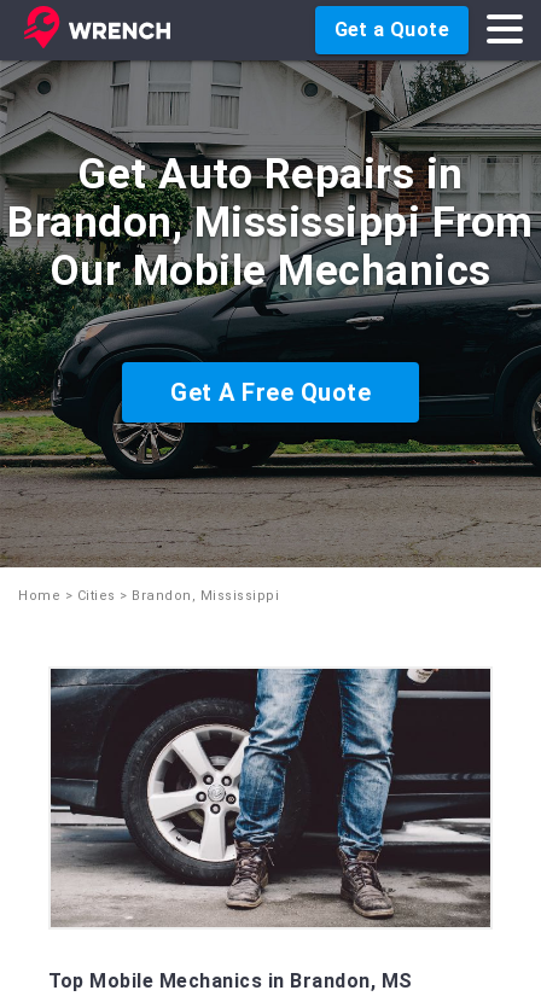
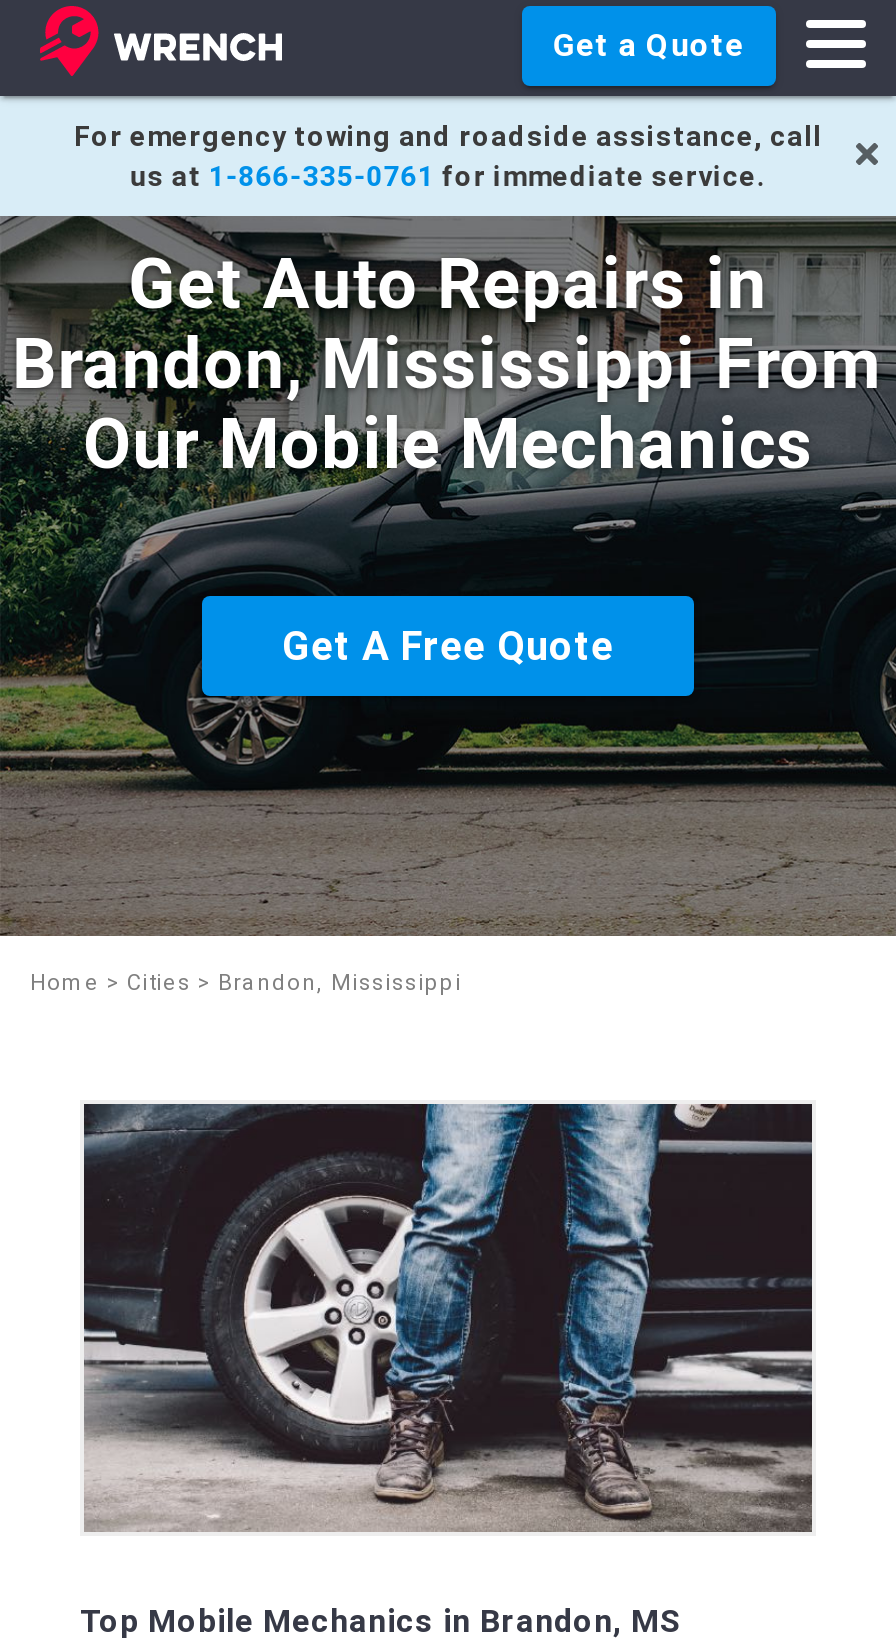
none -> [74,120,822,192] For emergency towing and roadside assistance, call | us at 1-866-335-0761 for immediate service.
[4,60,537,133] [image] -> [6,94,890,218] [image]

